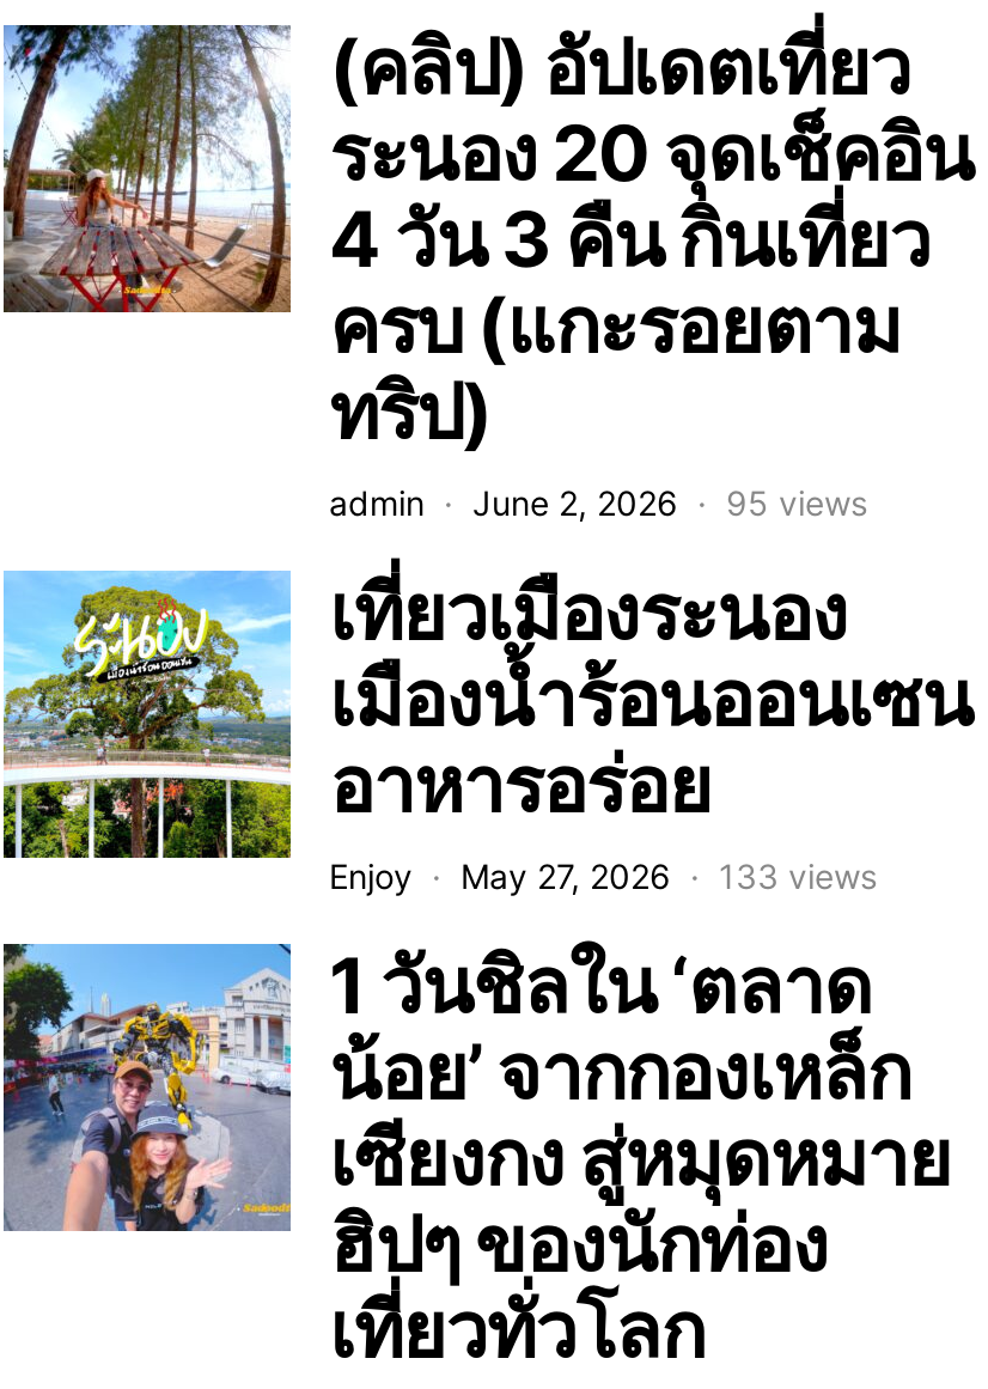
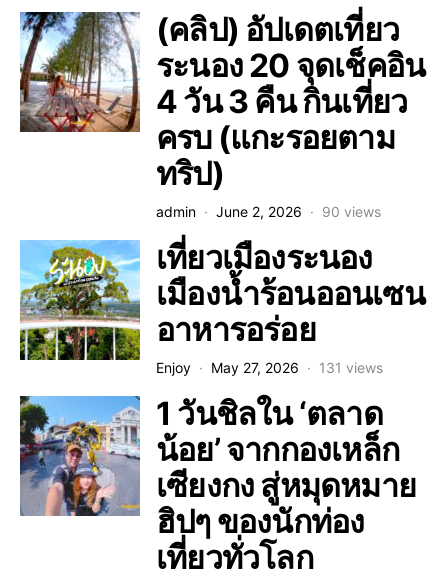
[329,482,867,523] admin June 2, 2026 95 views -> [156,203,381,220] admin June 2, 2026 90 views
[329,855,877,896] Enjoy May 27, 2026 133 views -> [156,359,383,376] Enjoy May 27, 2026 131 views

